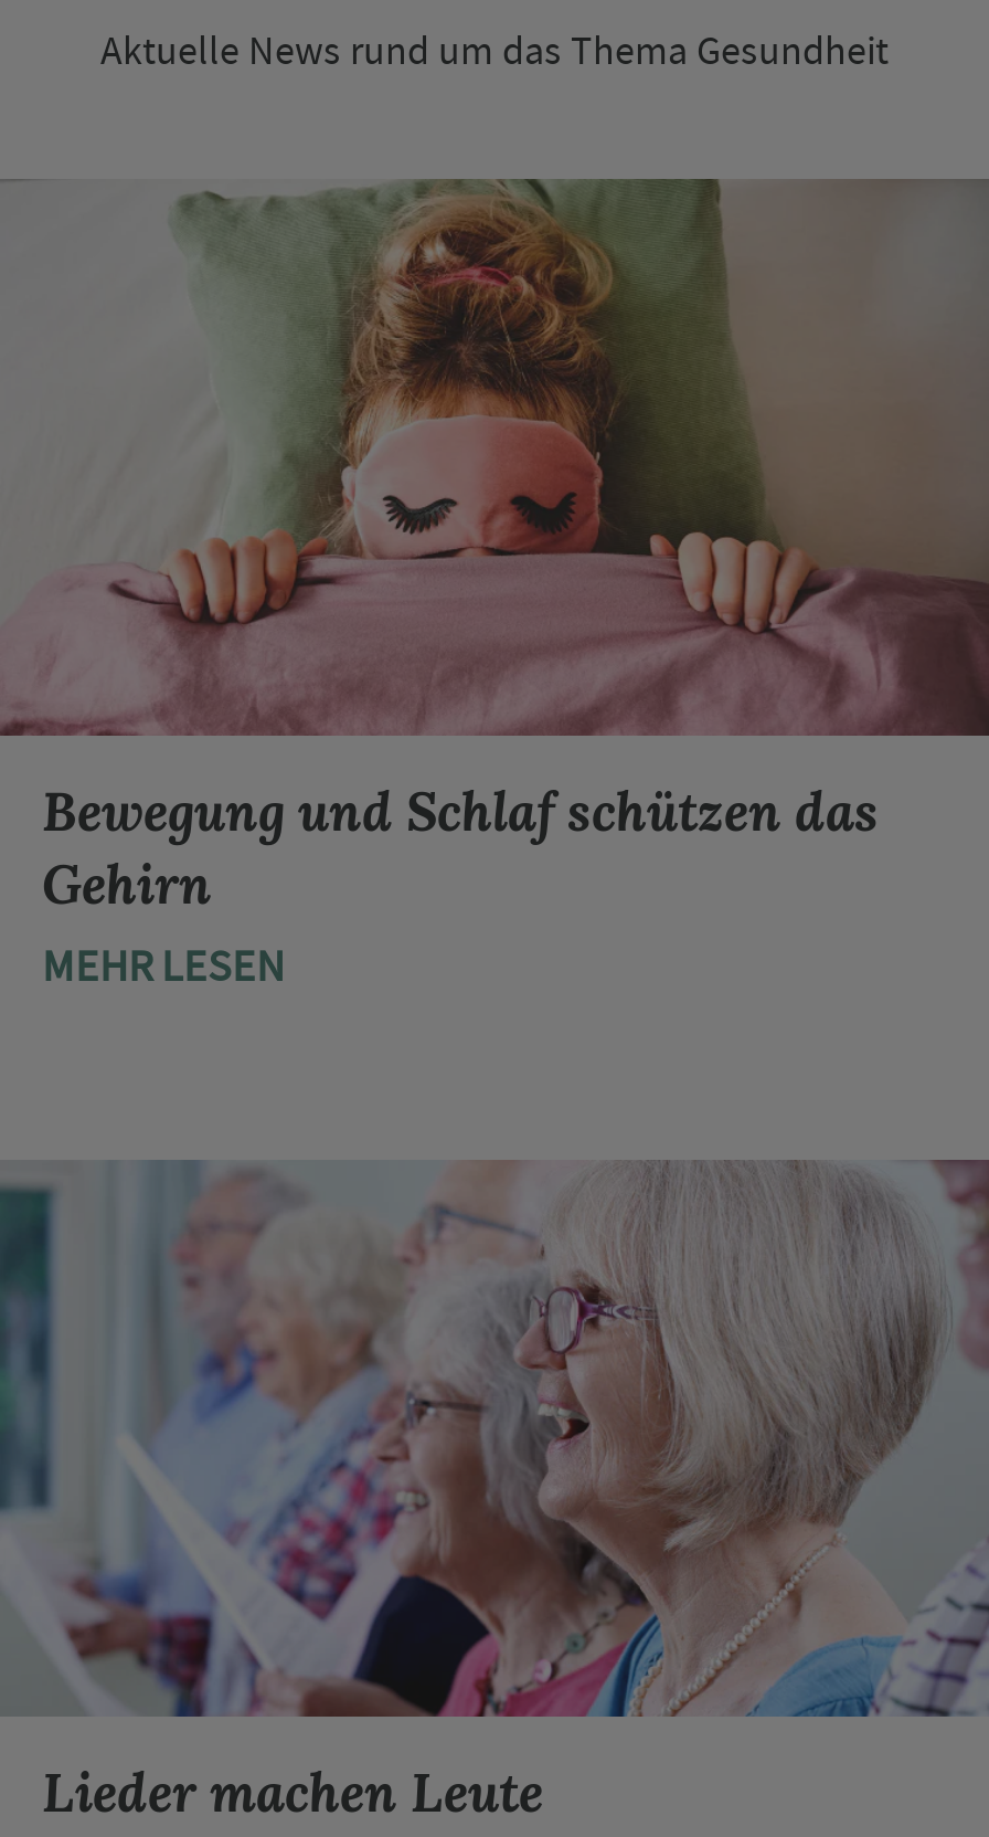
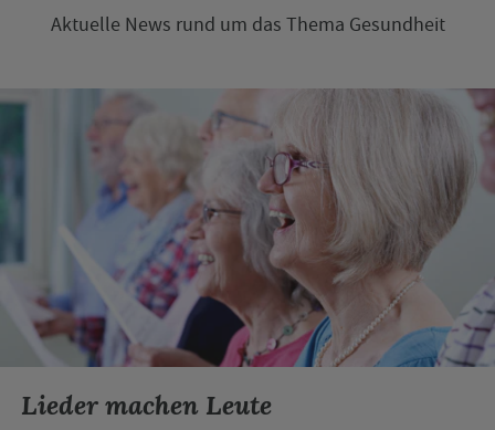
[7,177,982,995] [image] | Bewegung und Schlaf schützen das | Gehirn | MEHR LESEN -> none

